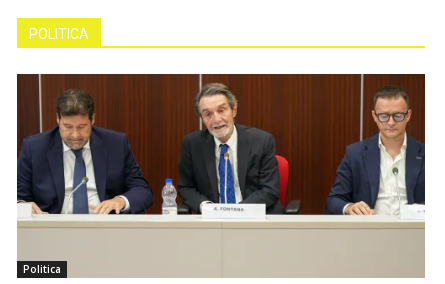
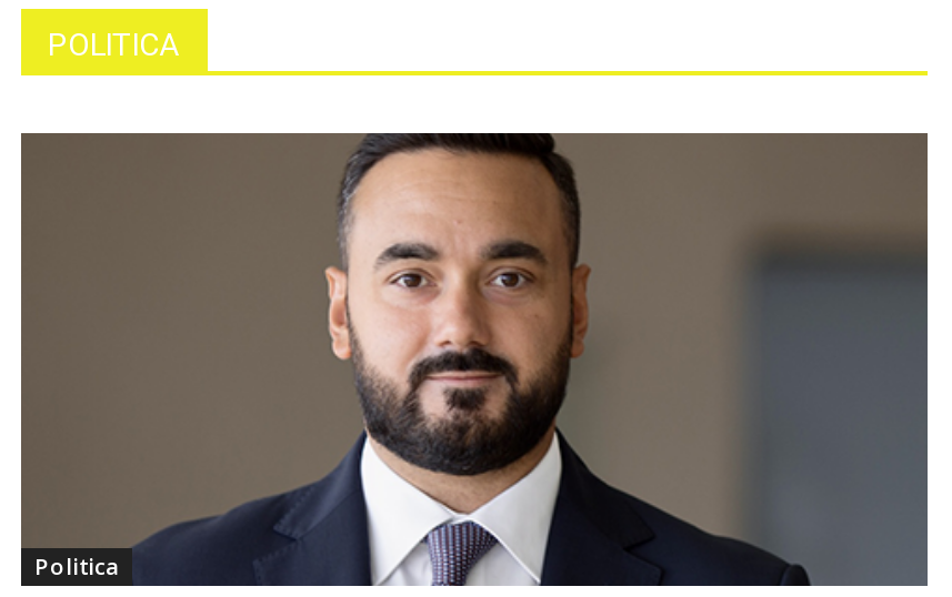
[17,73,425,278] [image] -> [19,132,930,587] [image]

